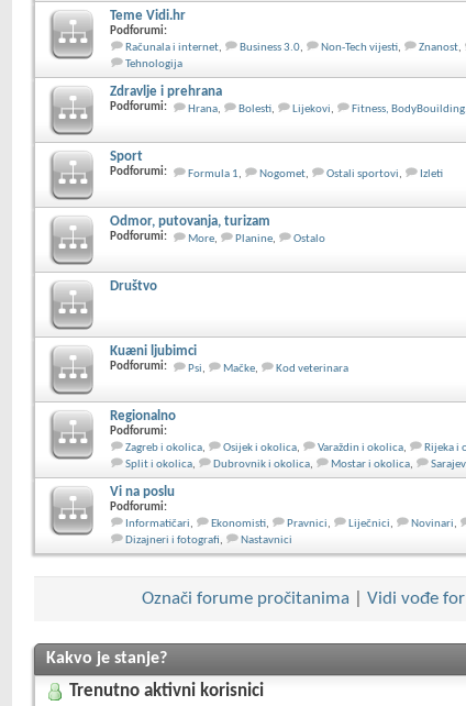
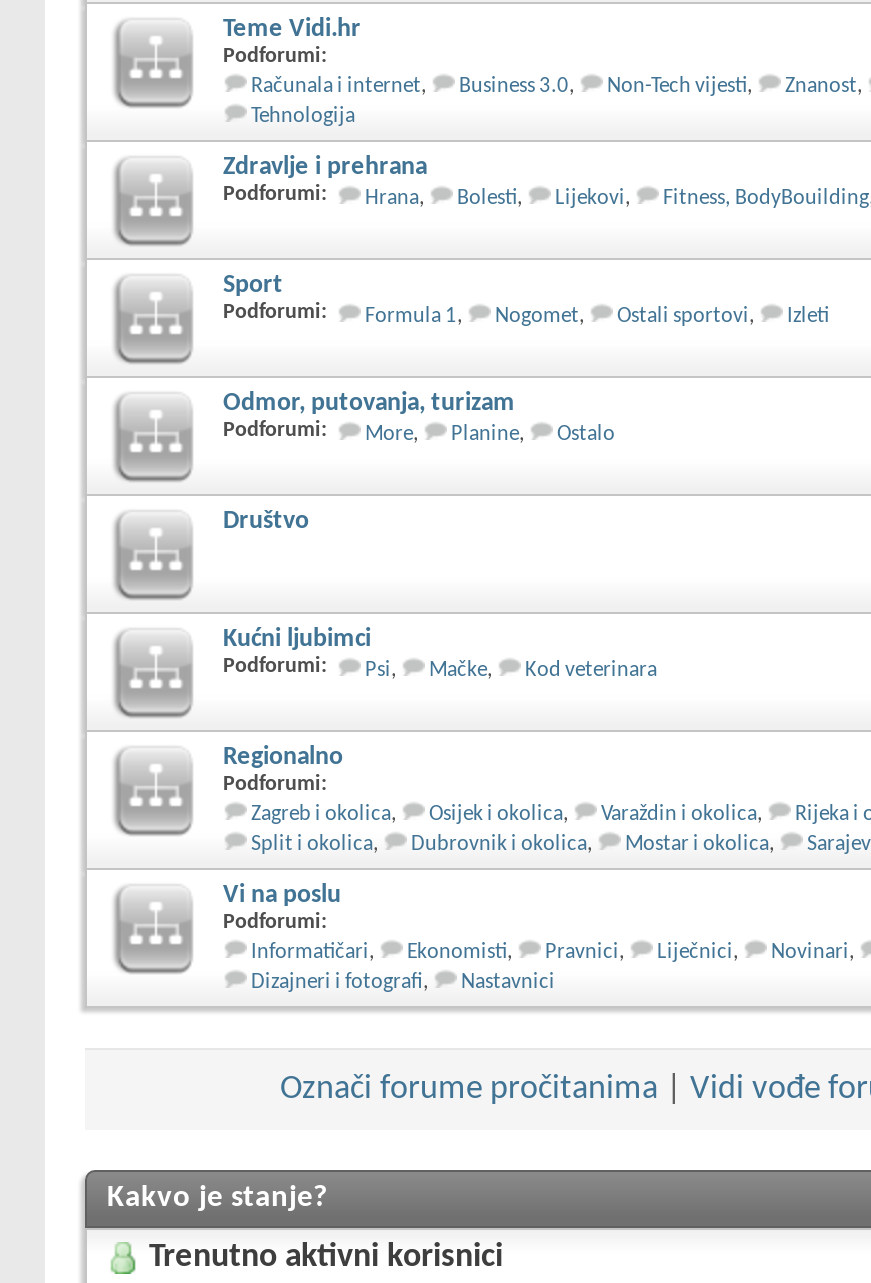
[110,344,197,358] Kuæni ljubimci -> [223,626,371,652] Kućni ljubimci

